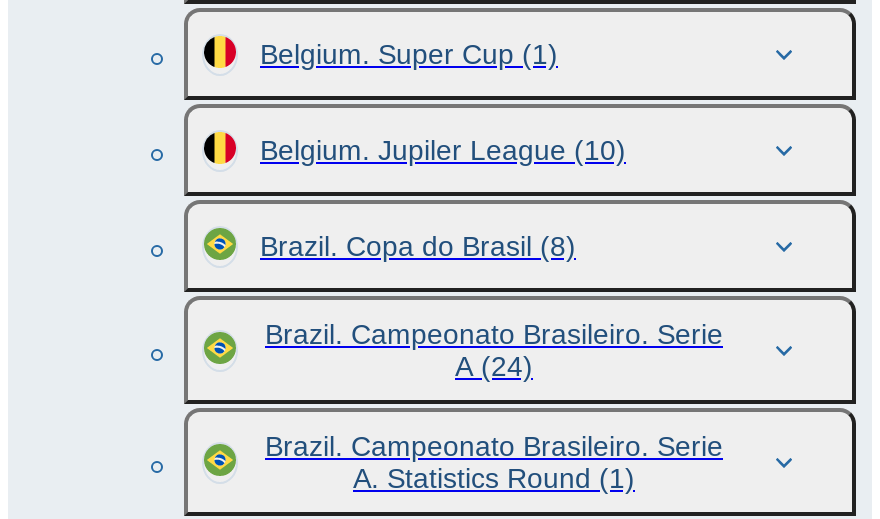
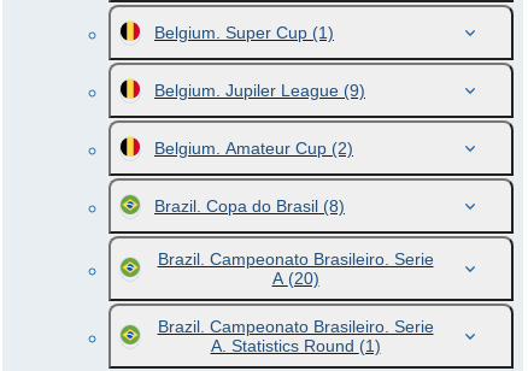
[260,134,626,166] Belgium. Jupiler League (10) -> [154,81,365,158] Belgium. Jupiler League (9) | Belgium. Amateur Cup (2)
[455,350,533,382] A (24) -> [272,269,319,288] A (20)

